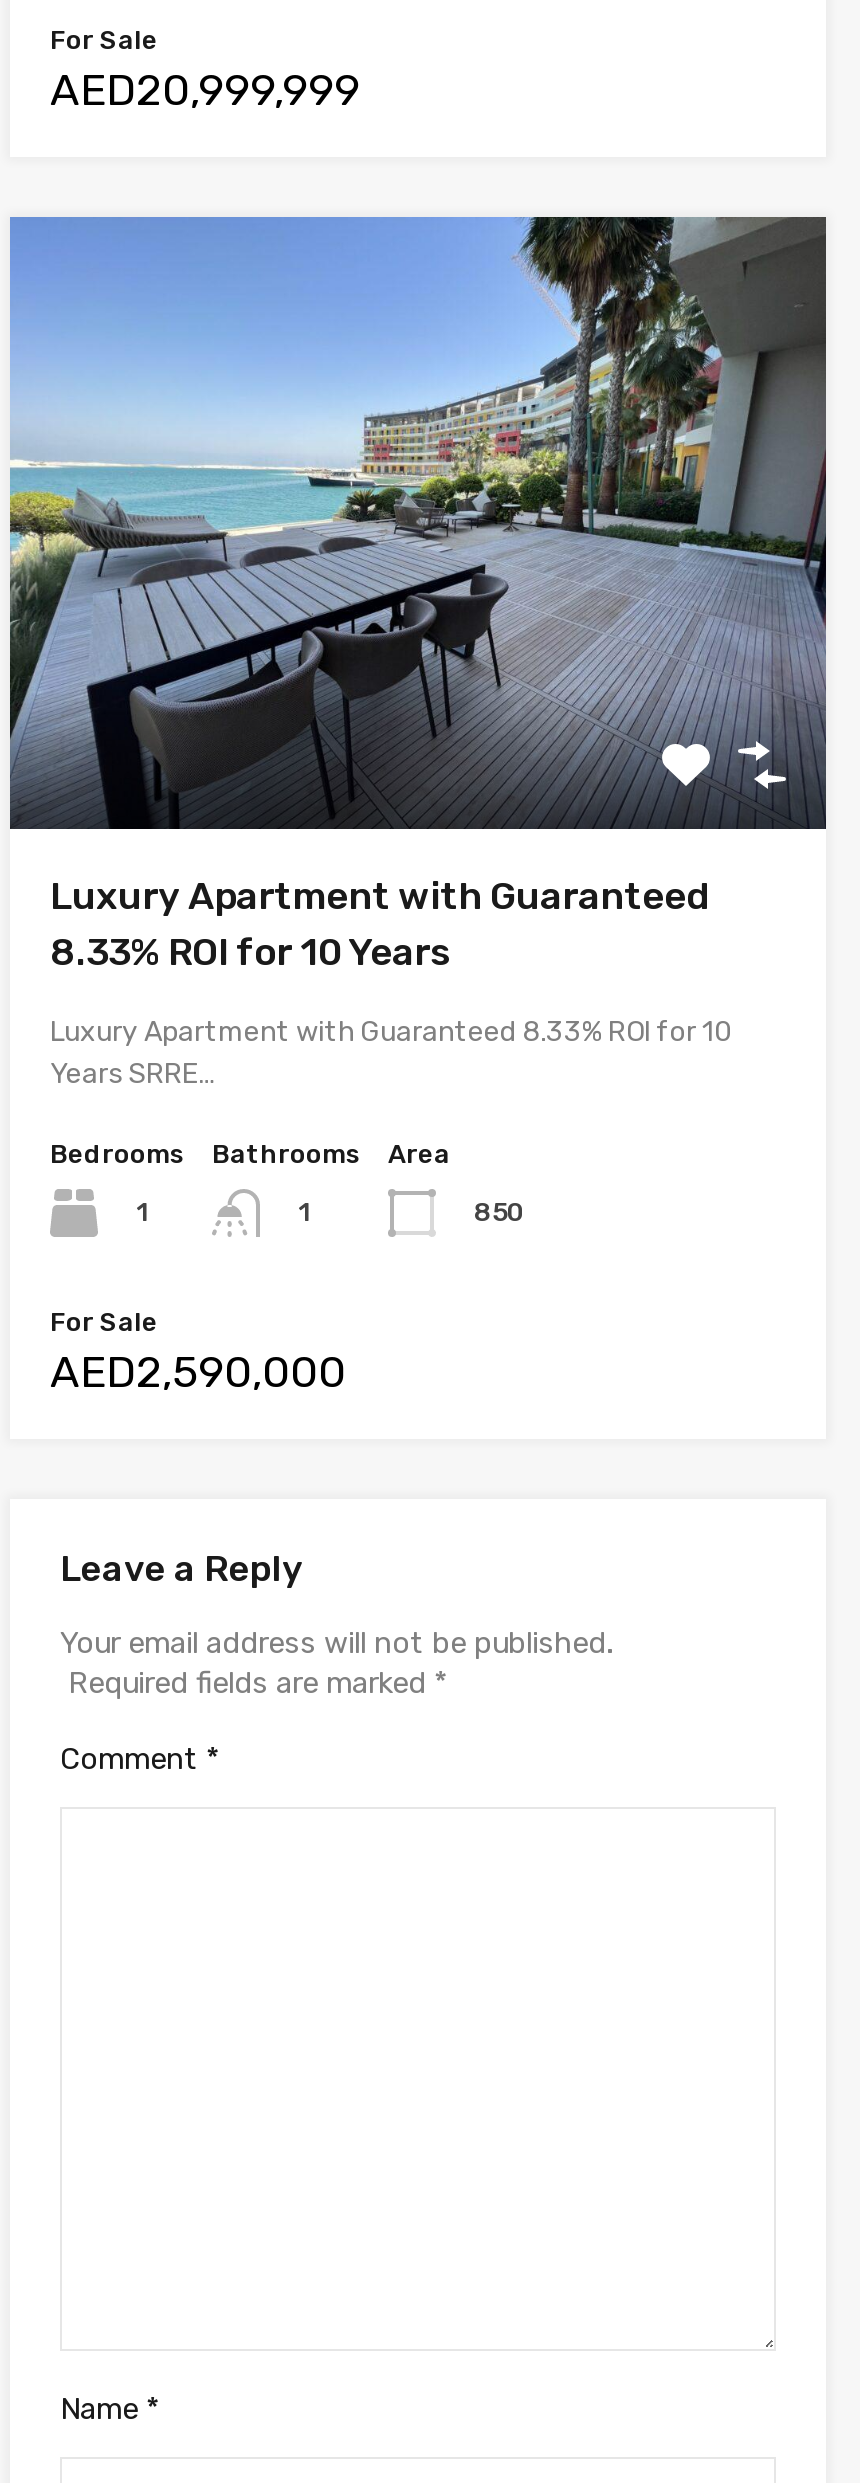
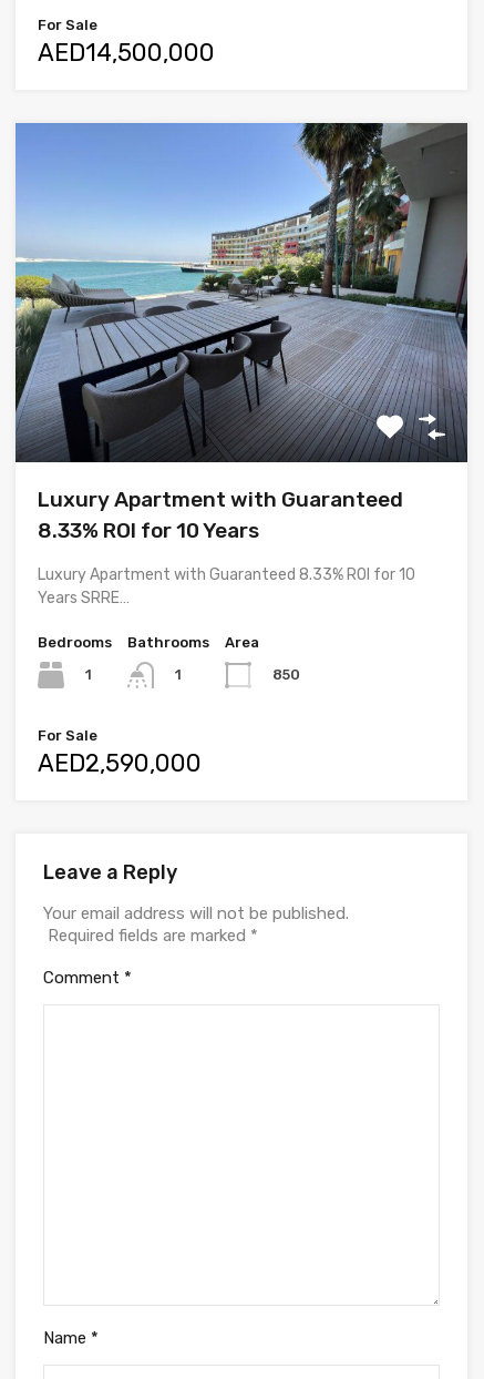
[50,62,360,116] AED20,999,999 -> [38,37,215,67] AED14,500,000

